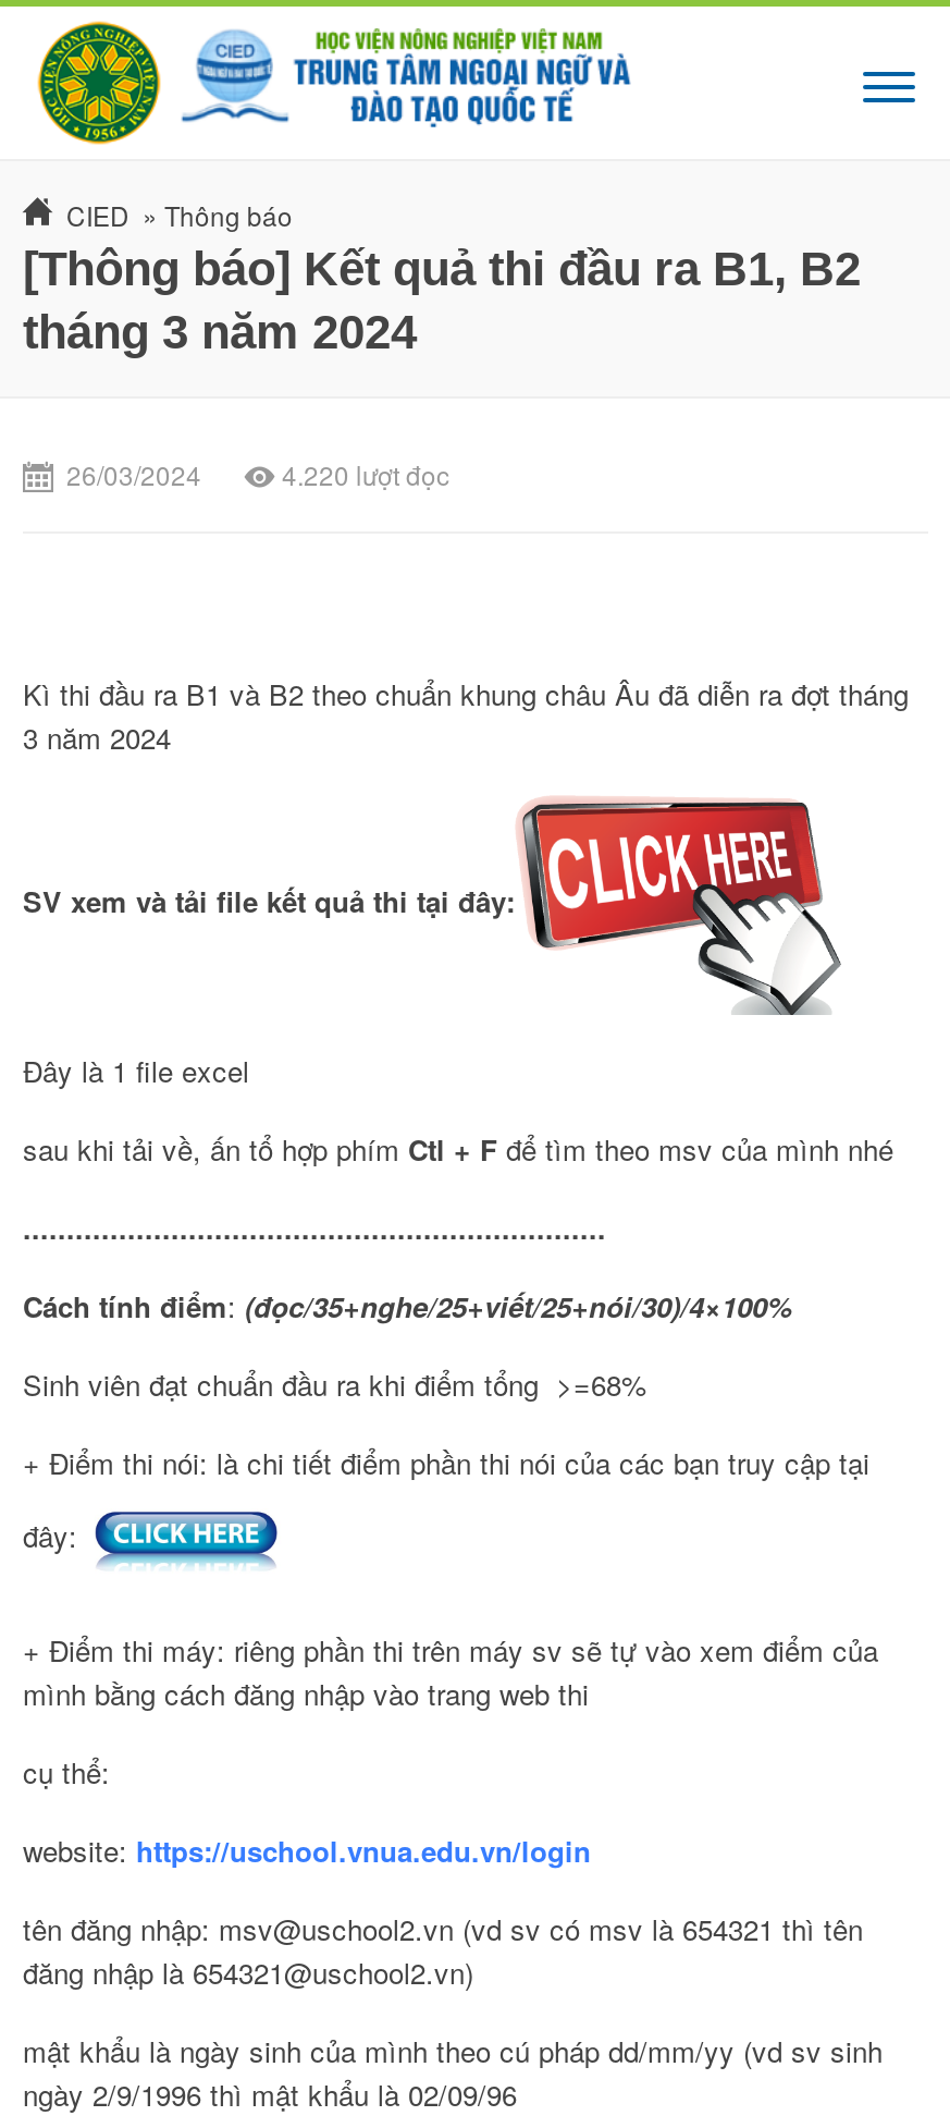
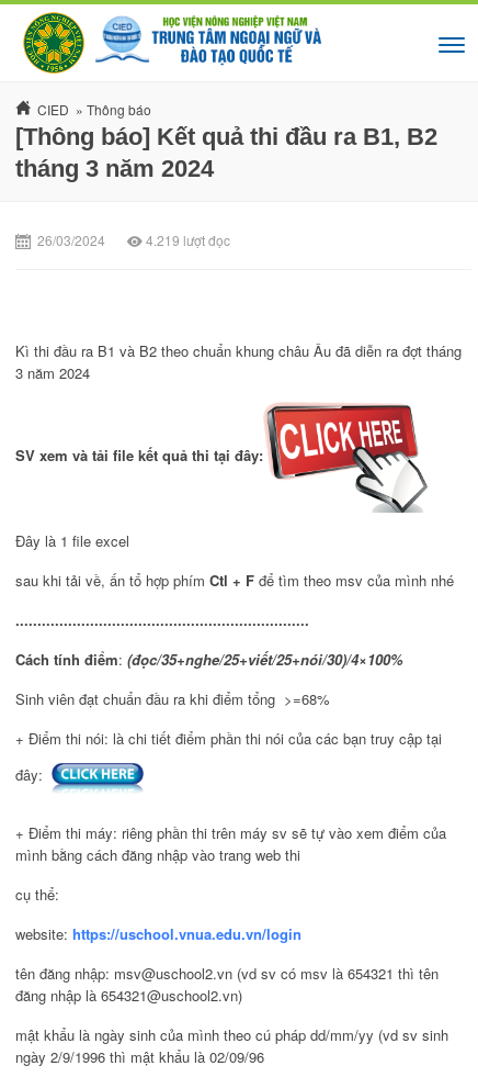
[282,455,449,492] 4.220 lượt đọc -> [146,231,230,249] 4.219 lượt đọc

